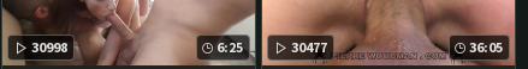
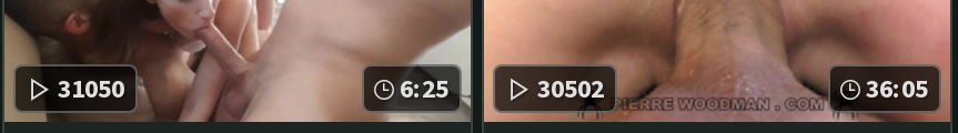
[31,38,67,56] 30998 -> [58,71,124,104] 31050
[291,38,327,56] 30477 -> [537,71,604,104] 30502

